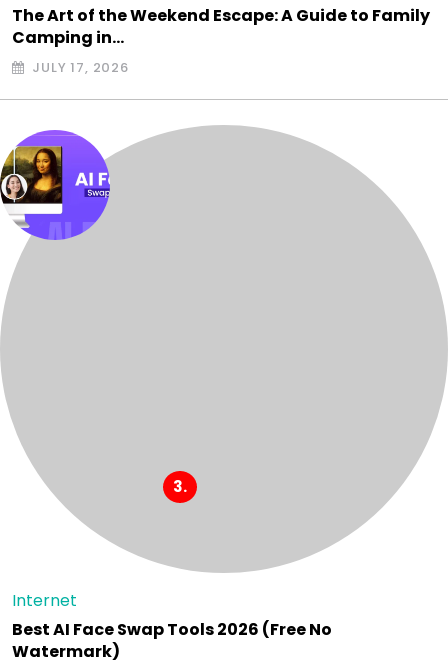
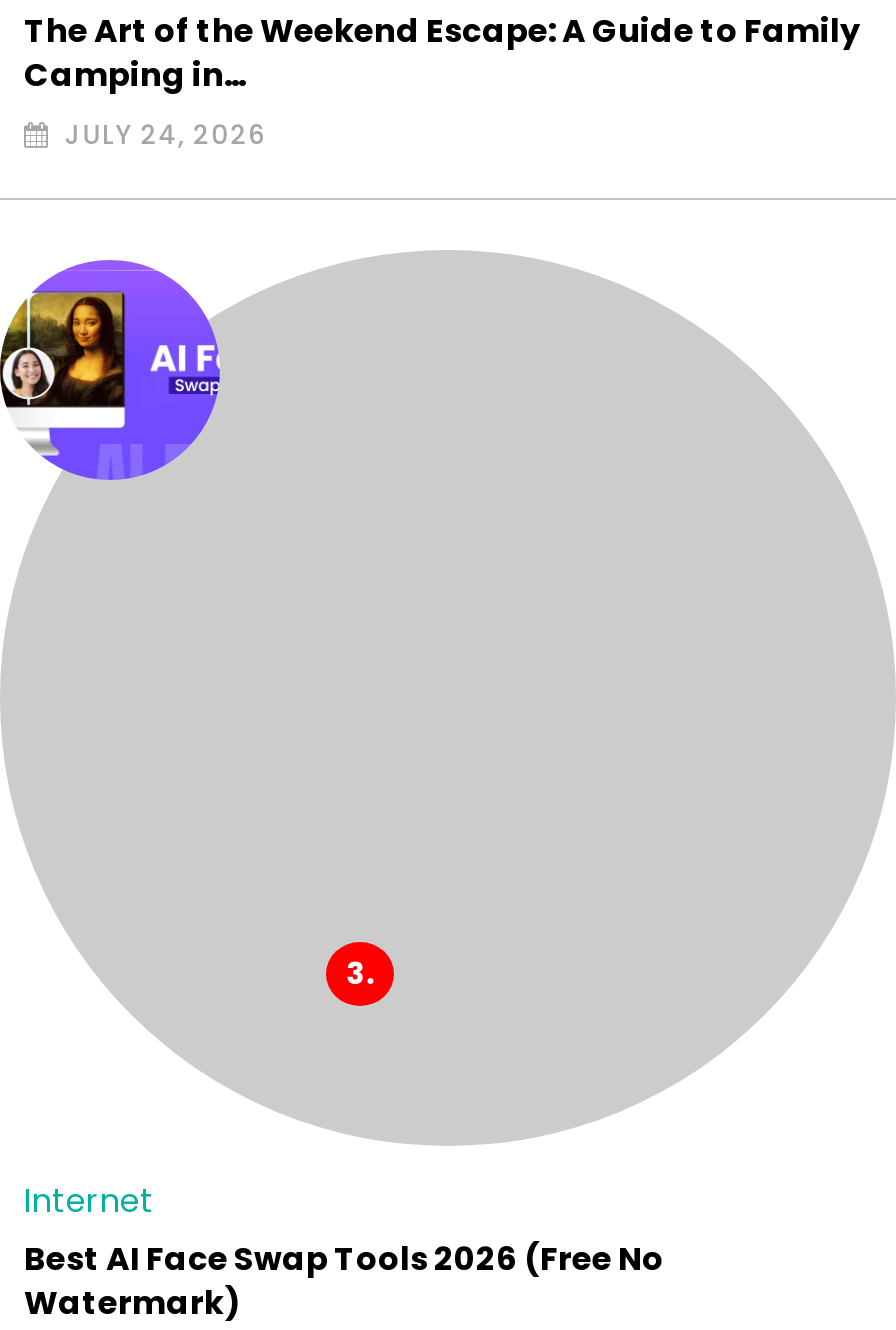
[25,58,129,77] JULY 17, 2026 -> [50,116,266,154] JULY 24, 2026

